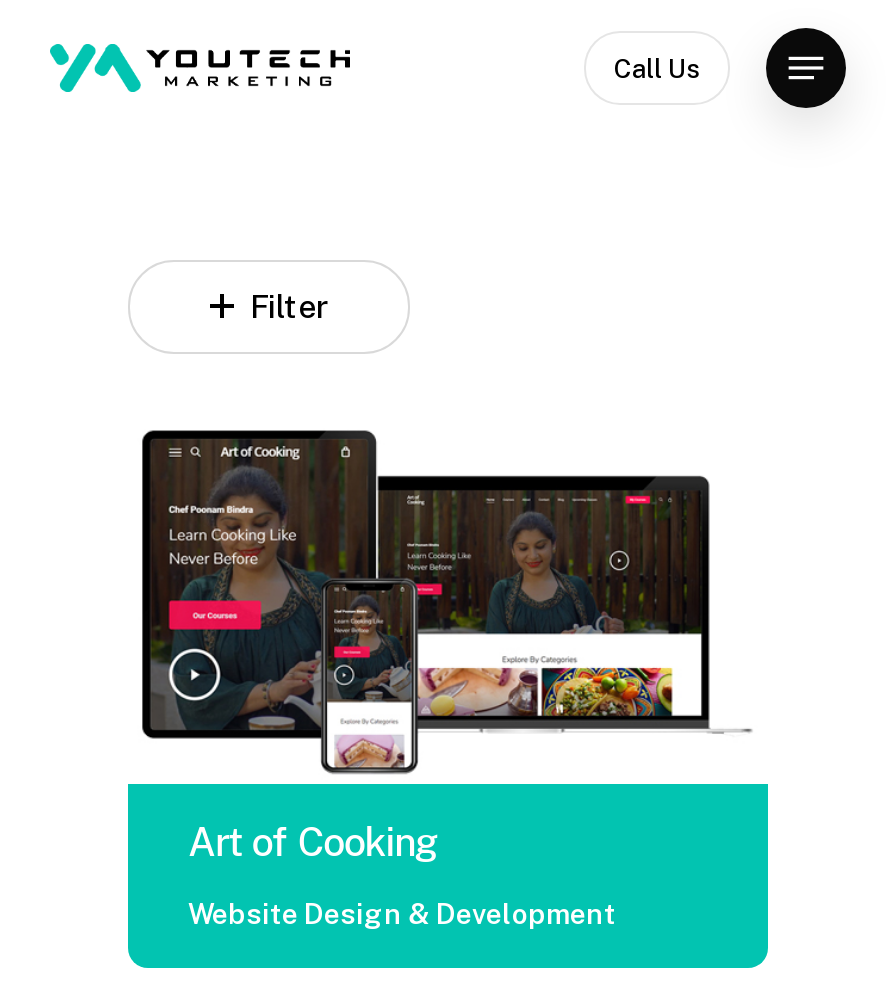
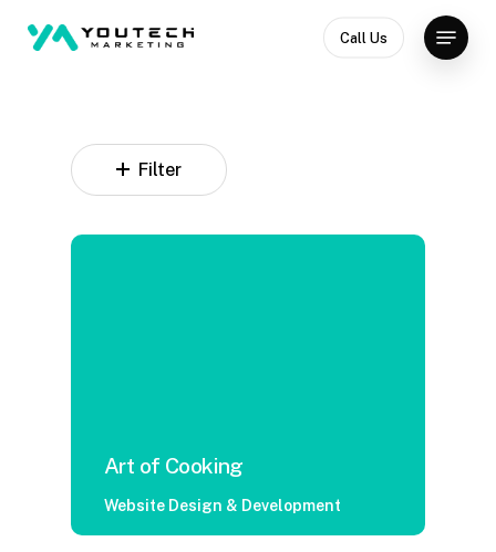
[128,424,768,786] [image] -> none

